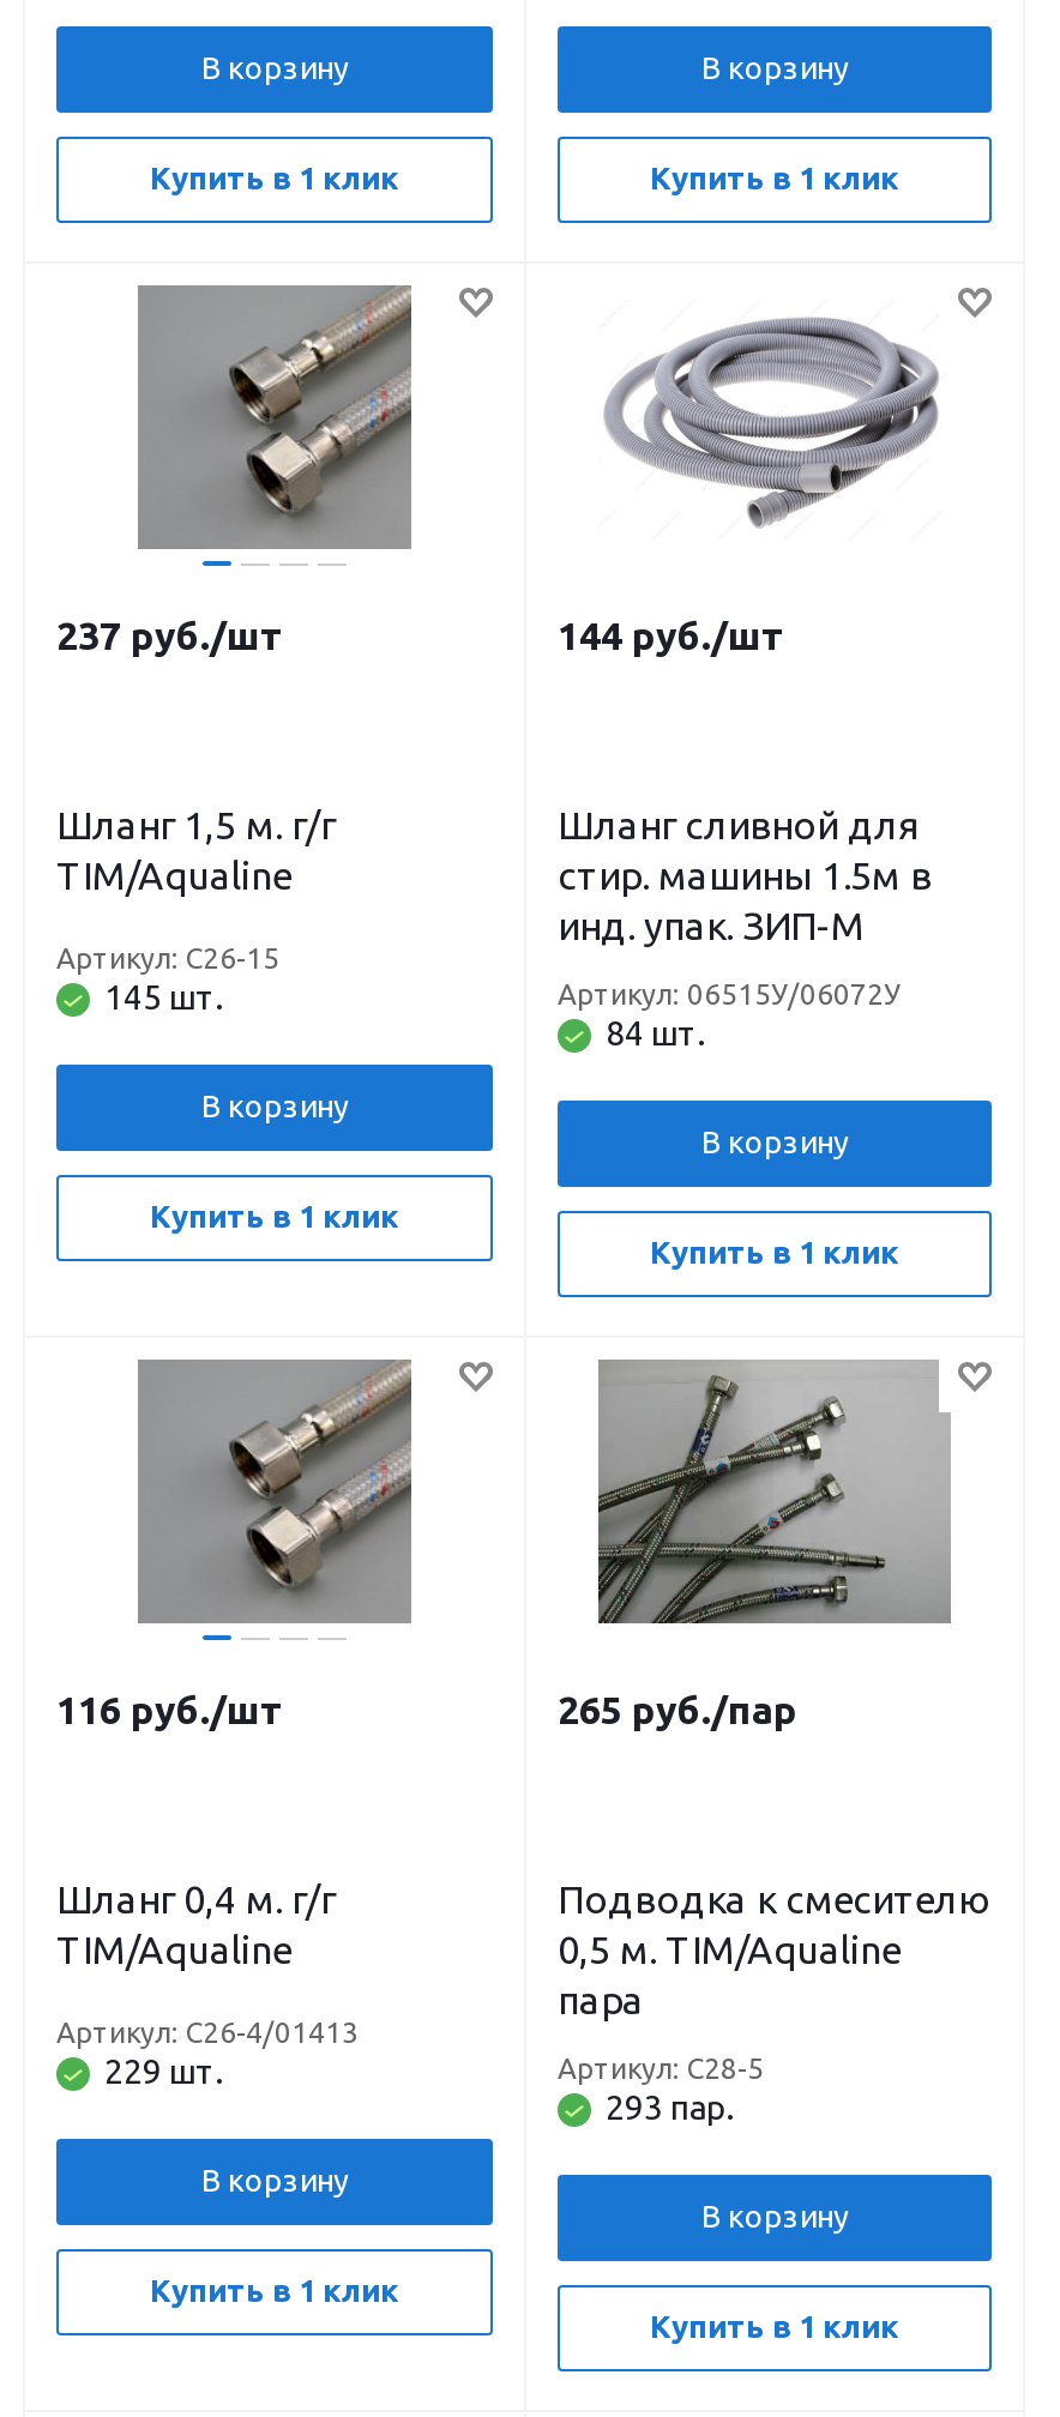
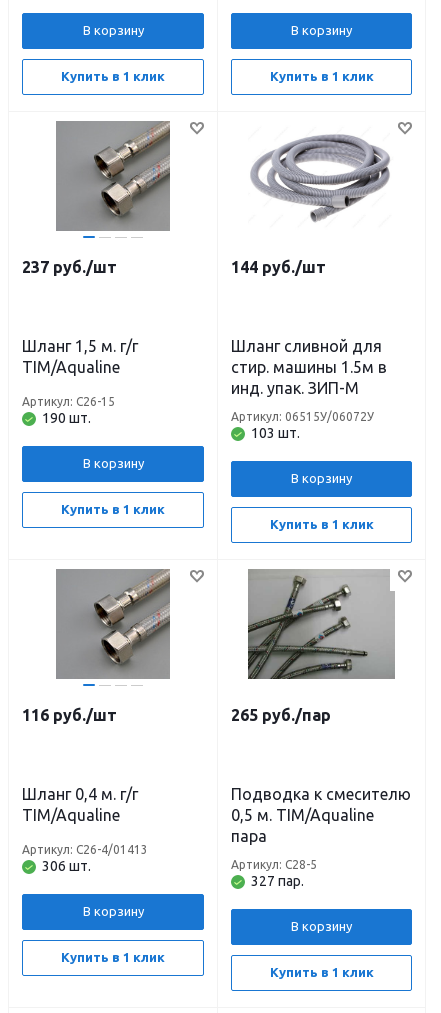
[104,978,222,1017] 145 шт. -> [42,410,91,426] 190 шт.
[606,1014,704,1053] 84 шт. -> [251,425,300,441] 103 шт.
[104,2053,222,2091] 229 шт. -> [42,858,91,874] 306 шт.
[606,2088,733,2127] 293 пар. -> [251,873,304,889] 327 пар.

